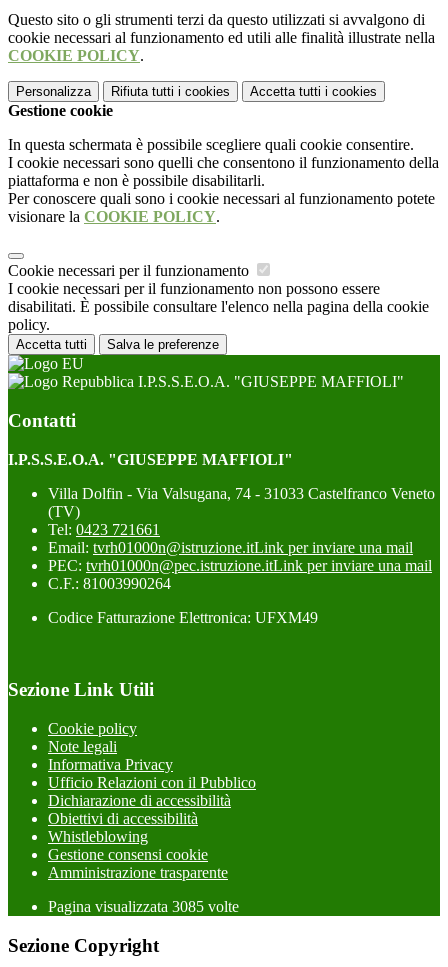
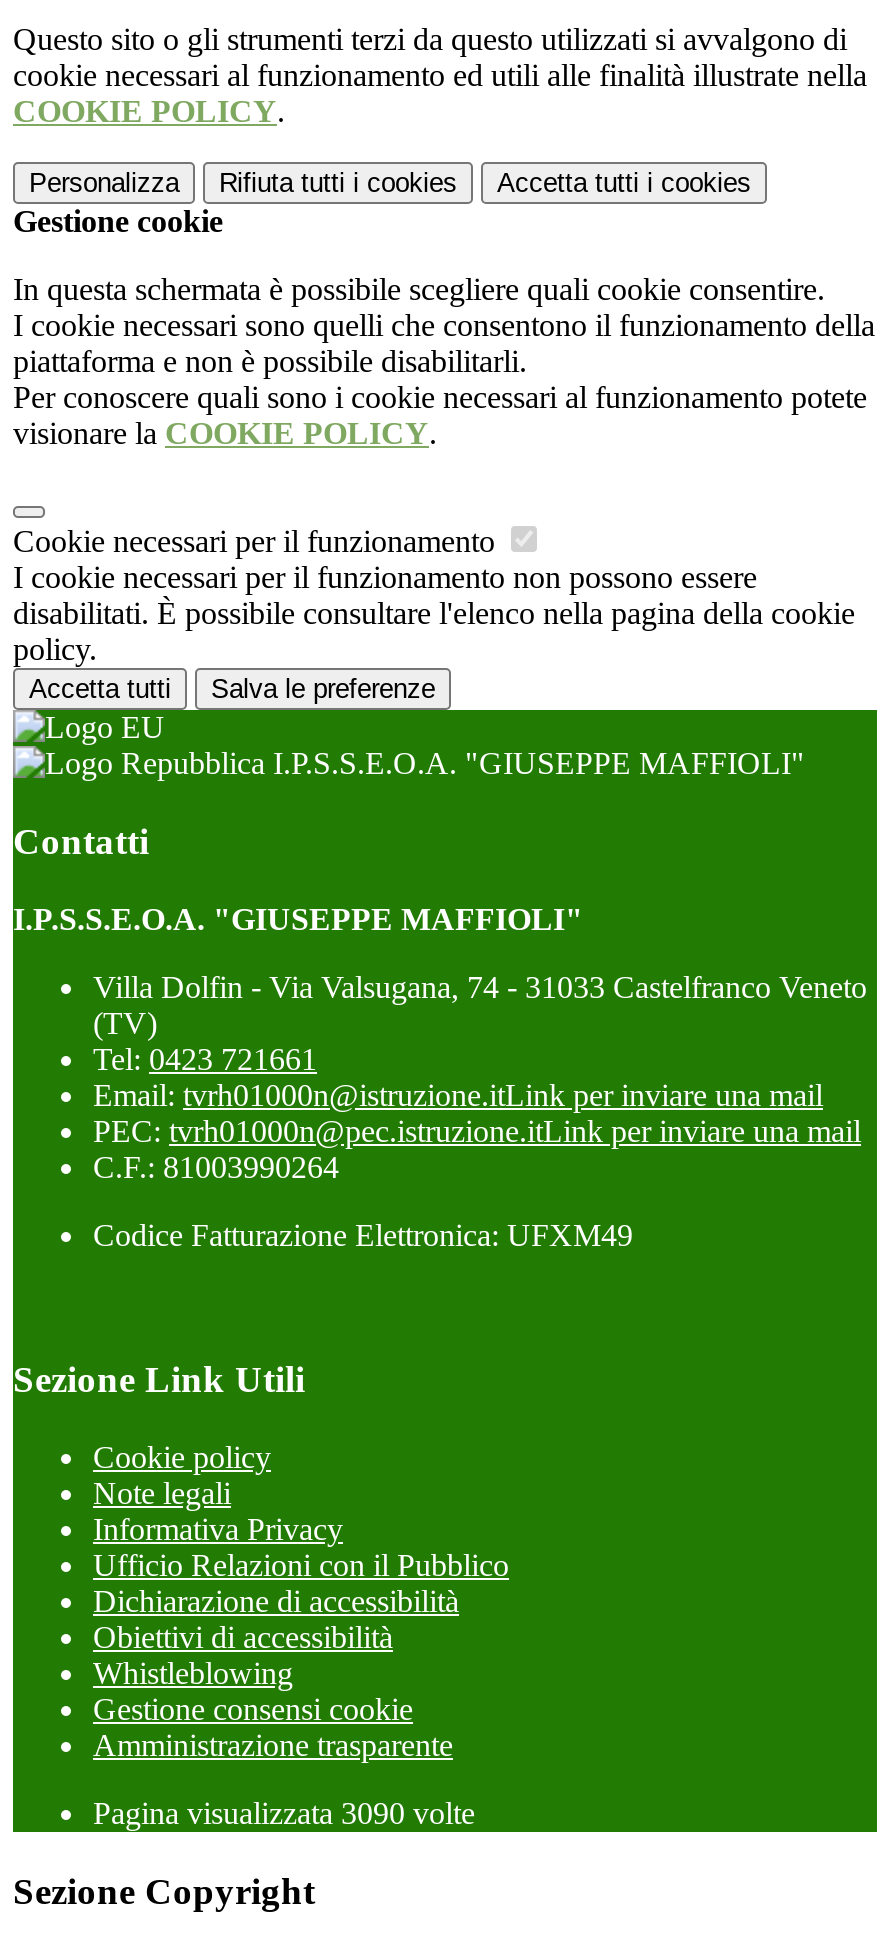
[48,898,239,915] Pagina visualizzata 3085 volte -> [93,1796,475,1830] Pagina visualizzata 3090 volte

